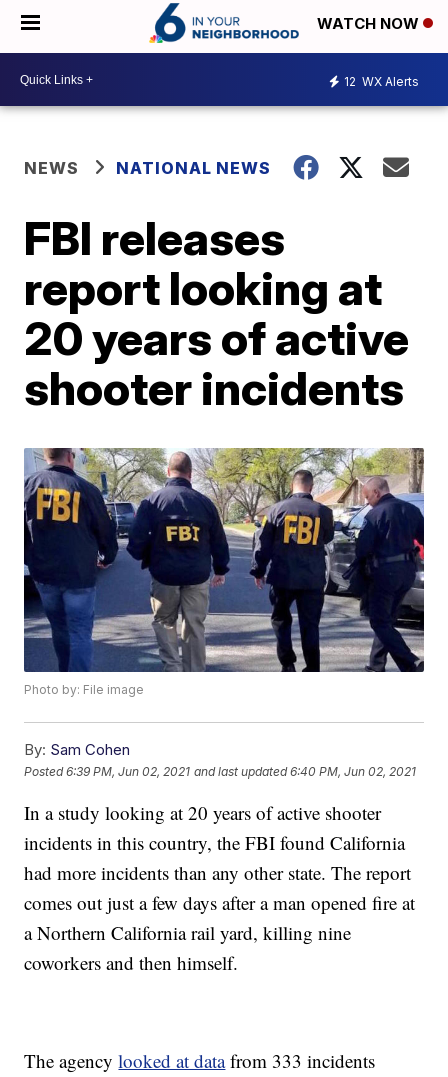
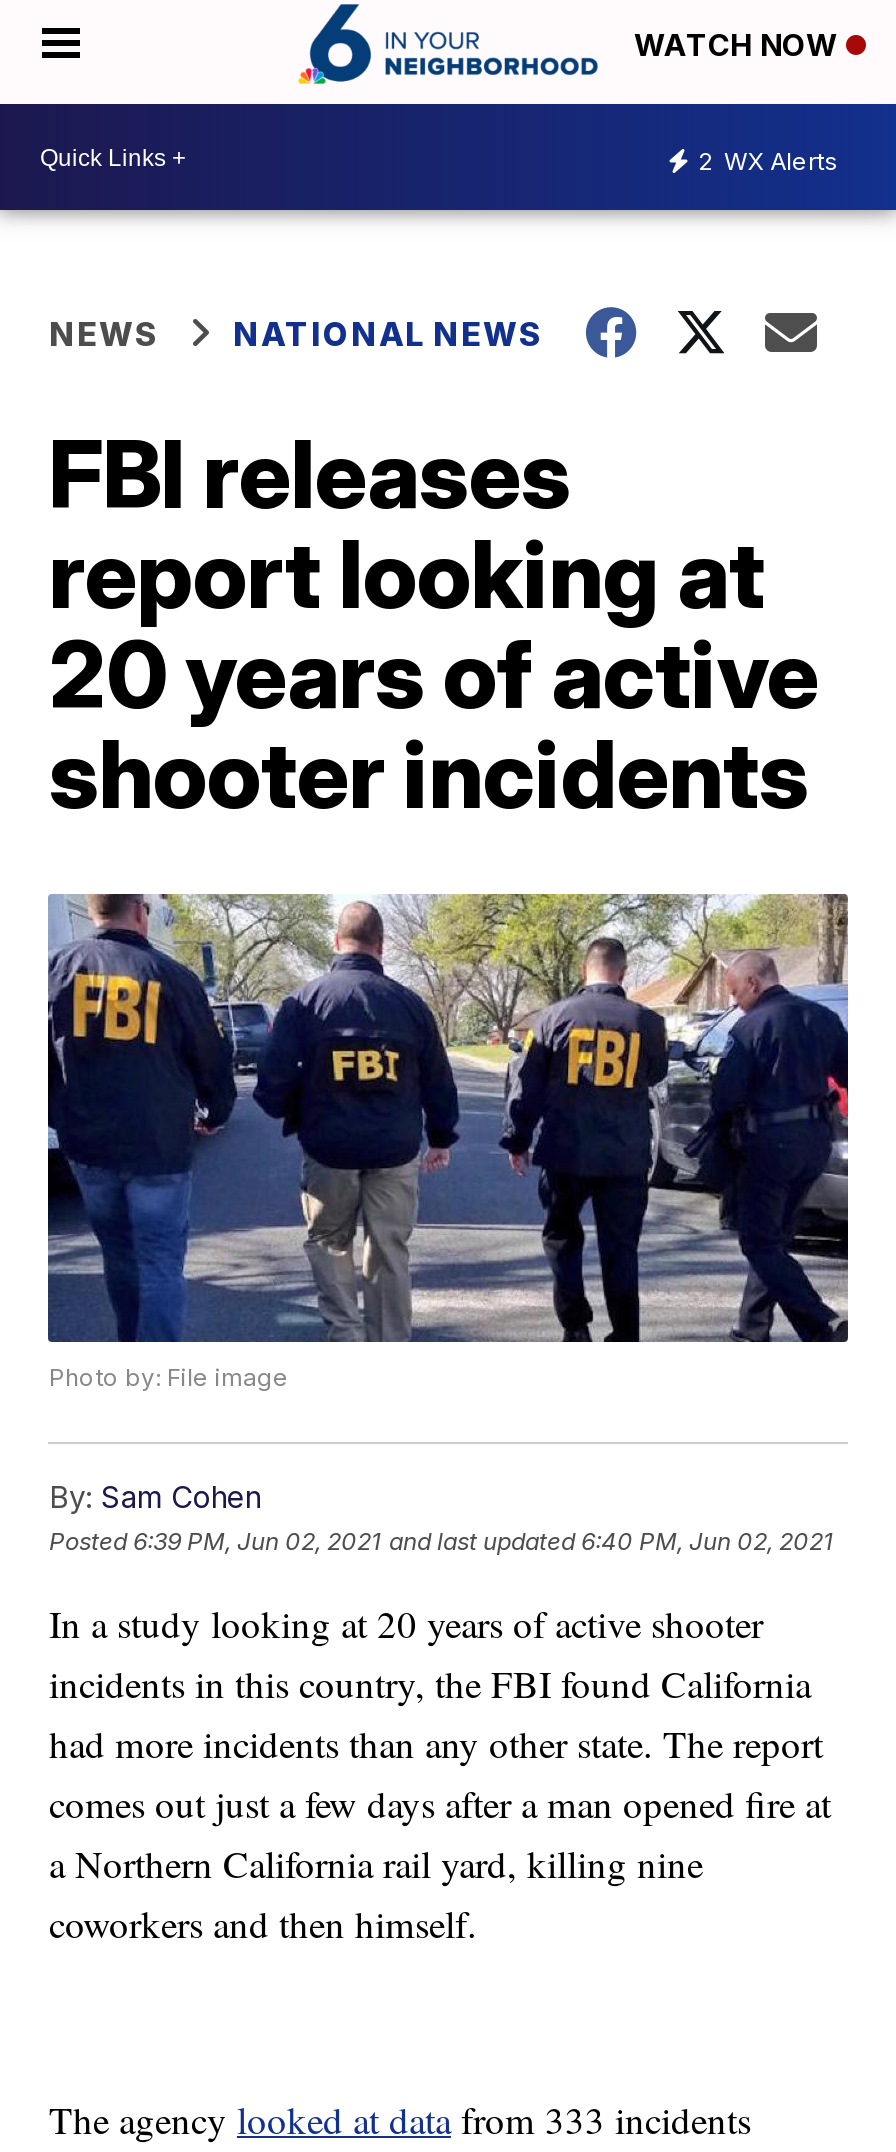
[344,73,419,88] 12 WX Alerts -> [698,145,838,175] 2 WX Alerts

